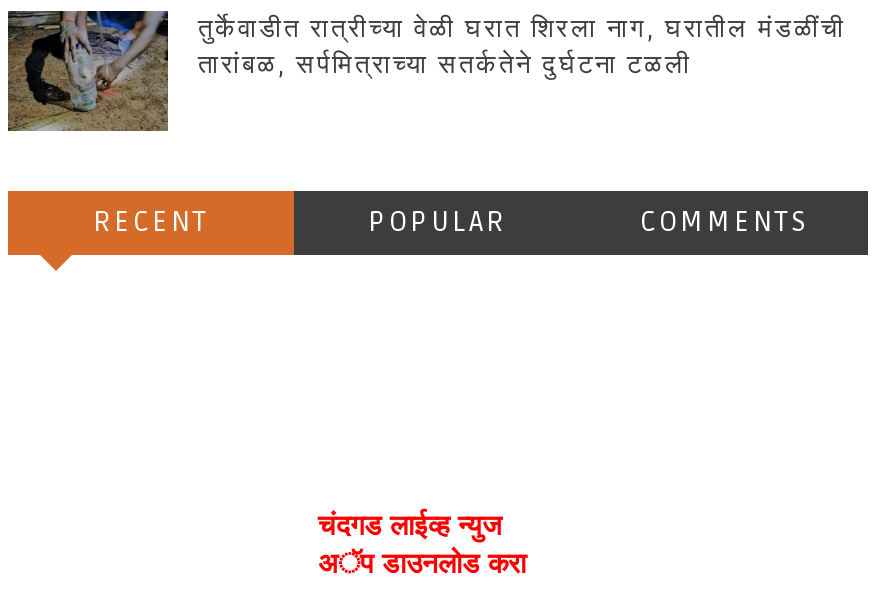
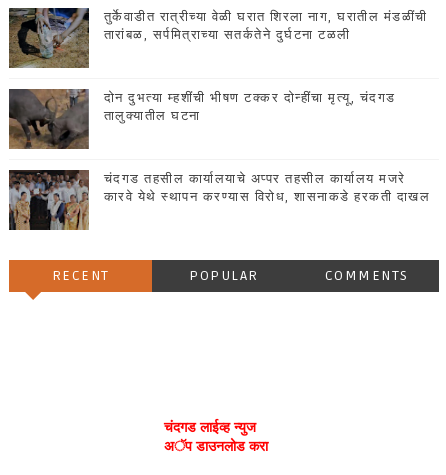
none -> [8,88,396,150] [image] | दोन दुभत्या म्हशींची भीषण टक्कर दोन्हींचा मृत्यू, चंदगड | तालुक्यातील घटना
none -> [9,169,430,231] [image] | चंदगड तहसील कार्यालयाचे अप्पर तहसील कार्यालय मजरे | कारवे येथे स्थापन करण्यास विरोध, शासनाकडे हरकती दाखल

